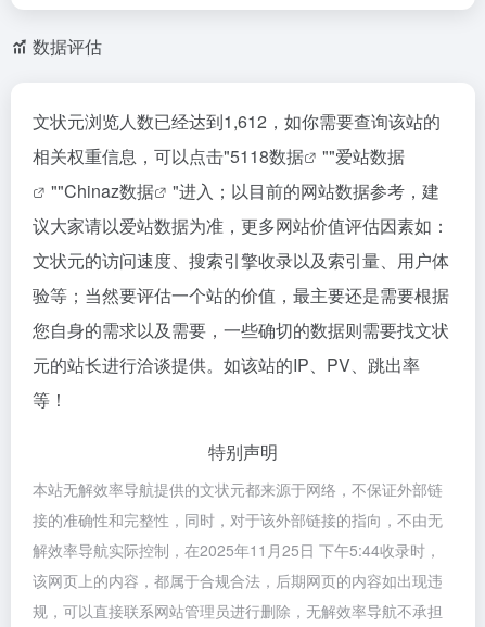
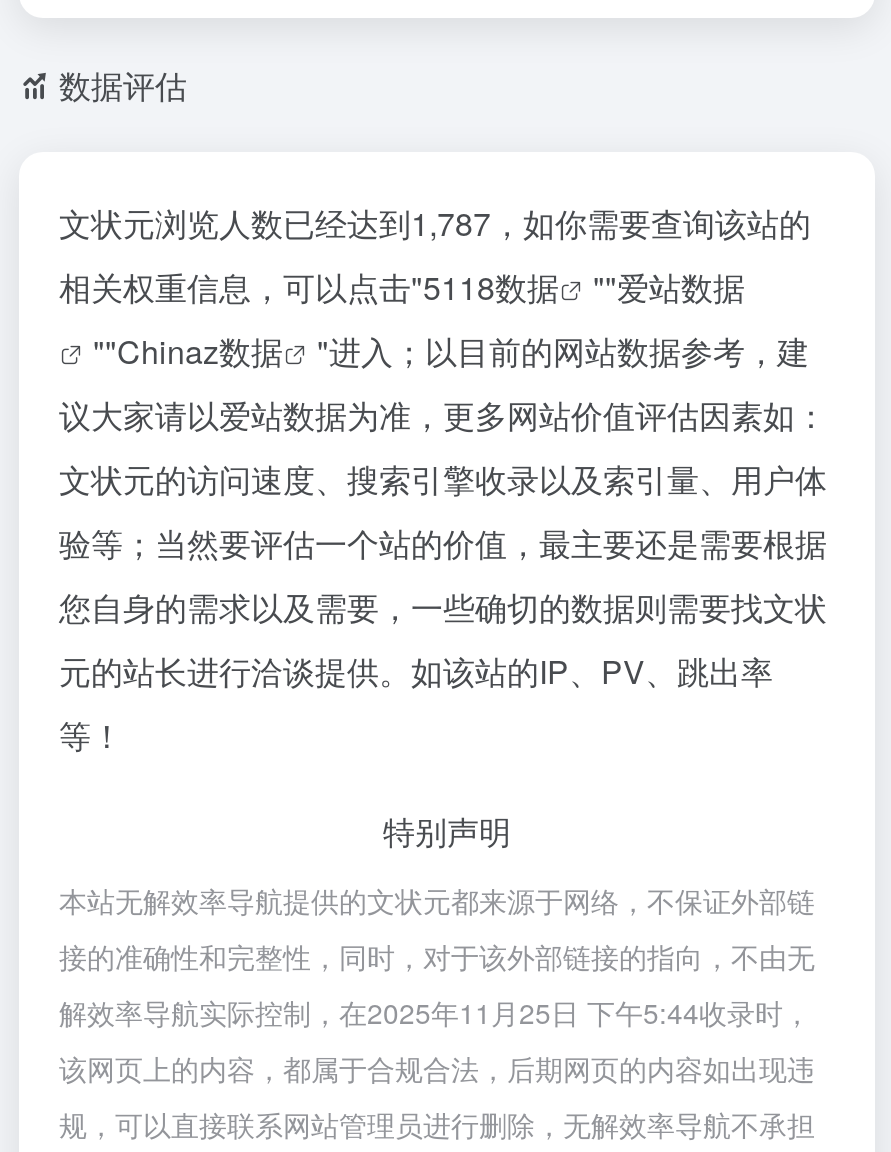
[33,108,441,133] 文状元浏览人数已经达到1,612，如你需要查询该站的 -> [59,200,811,246] 文状元浏览人数已经达到1,787，如你需要查询该站的

